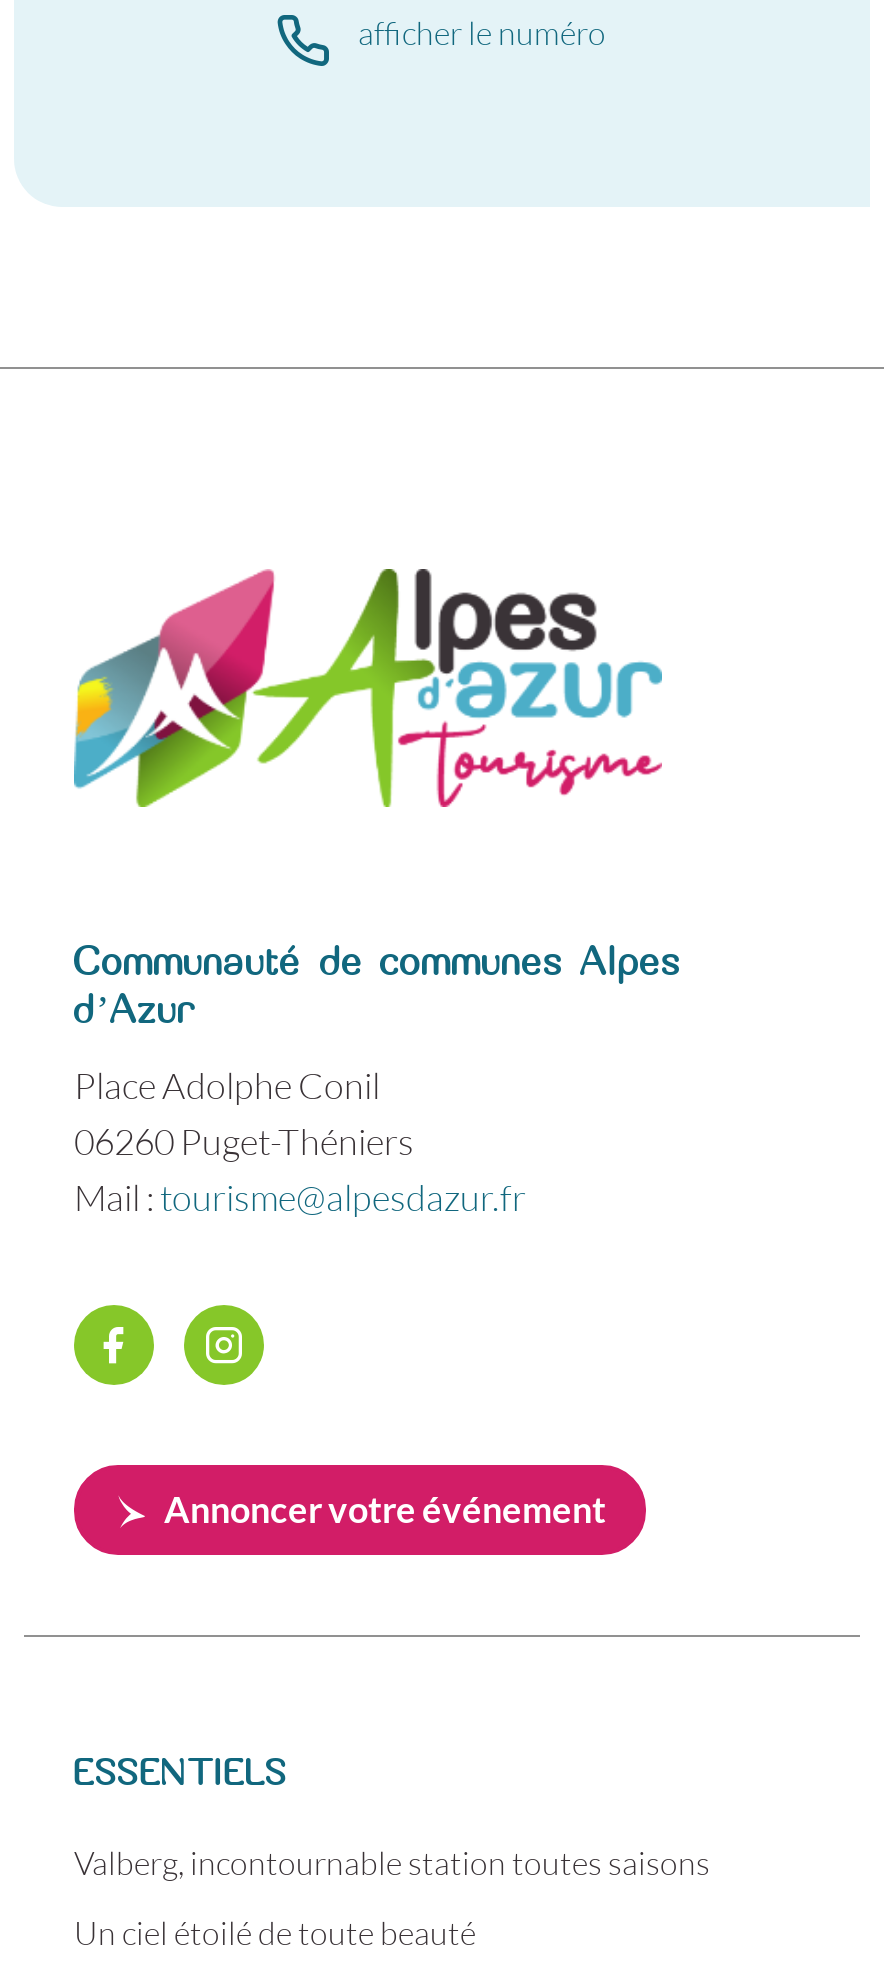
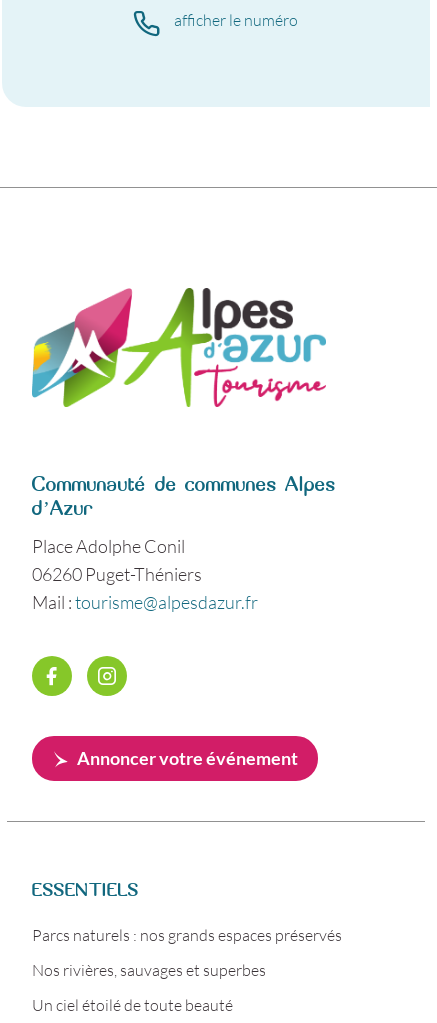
[74,1844,710,1882] Valberg, incontournable station toutes saisons -> [32,925,345,979] Parcs naturels : nos grands espaces préservés | Nos rivières, sauvages et superbes

